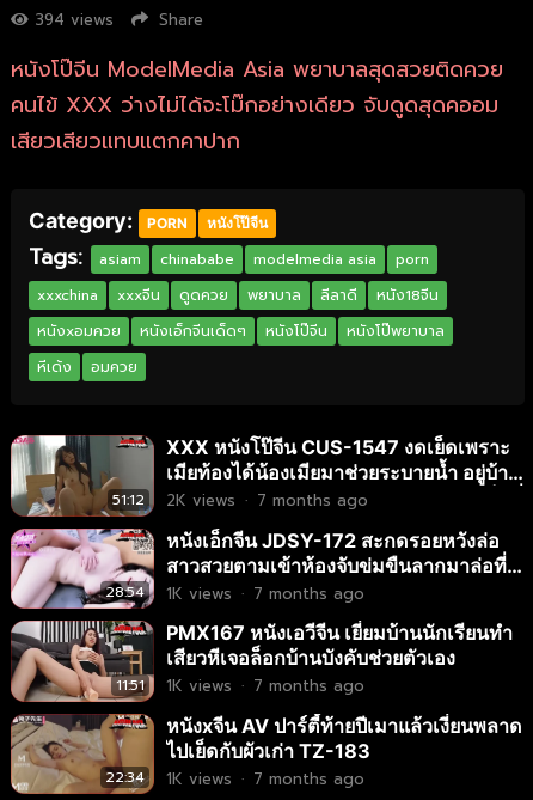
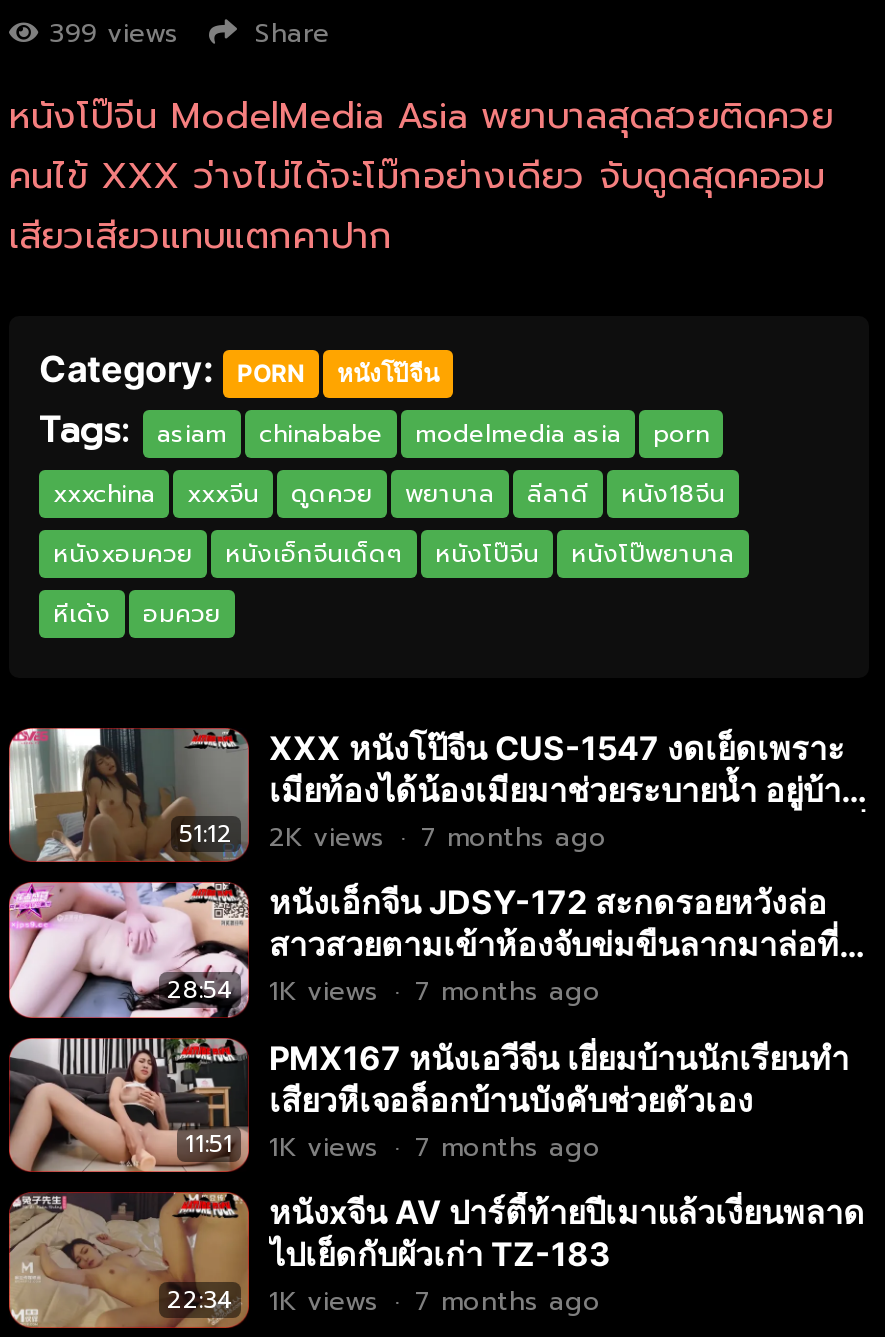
[35,8,203,31] 394 views Share -> [49,14,329,52] 399 views Share

